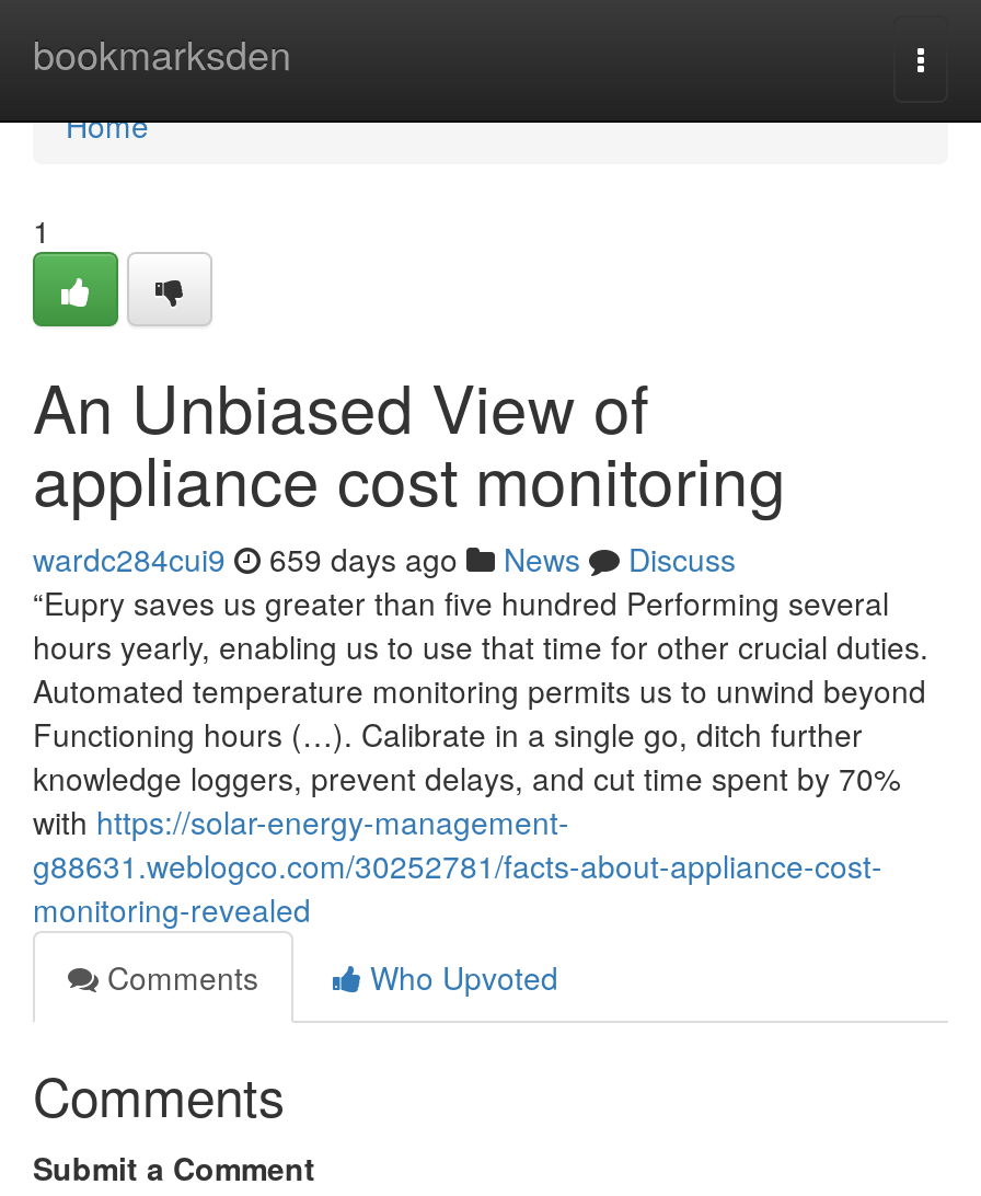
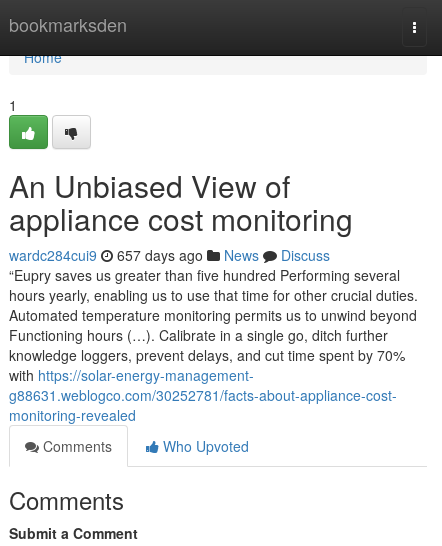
[33,537,736,580] wardc284cui9 659 days ago News Discuss -> [9,245,330,265] wardc284cui9 657 days ago News Discuss

